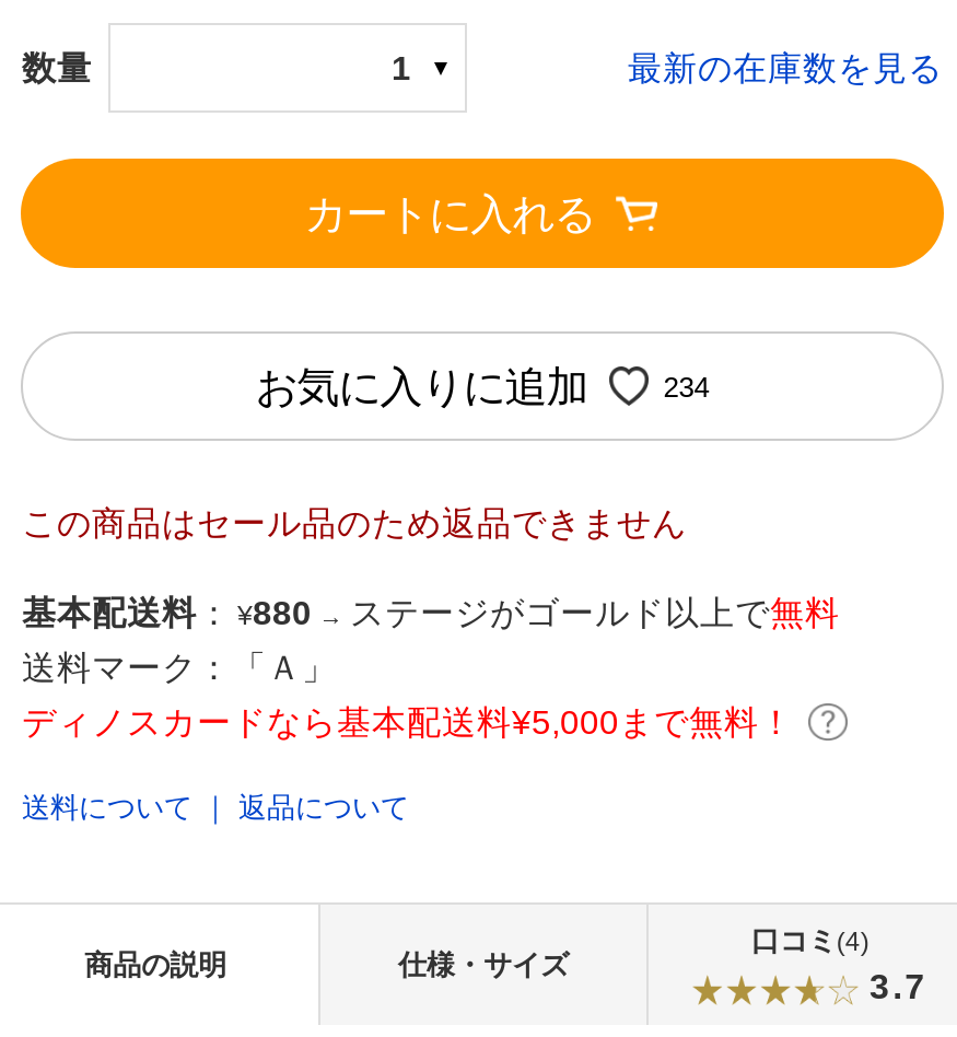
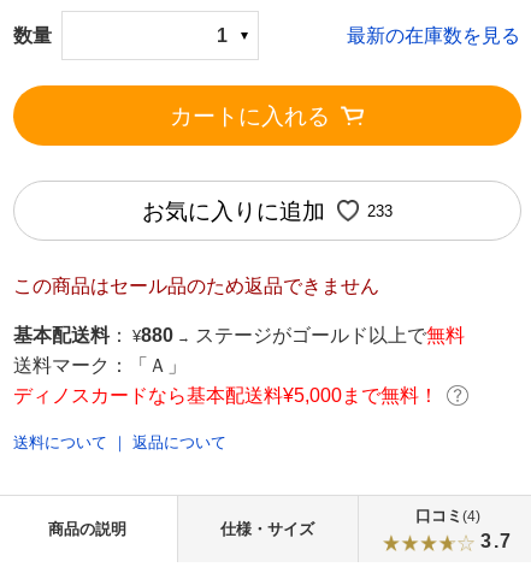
[663,370,709,403] 234 -> [367,202,392,220] 233

